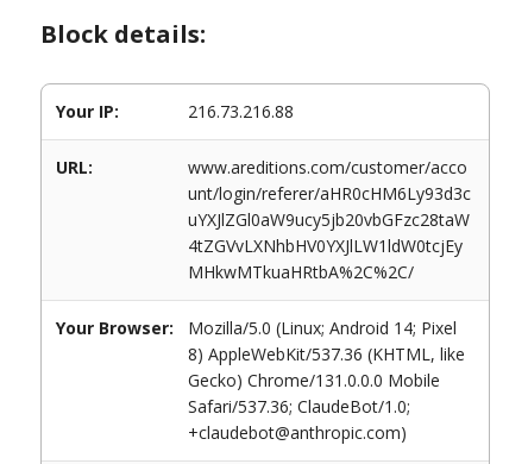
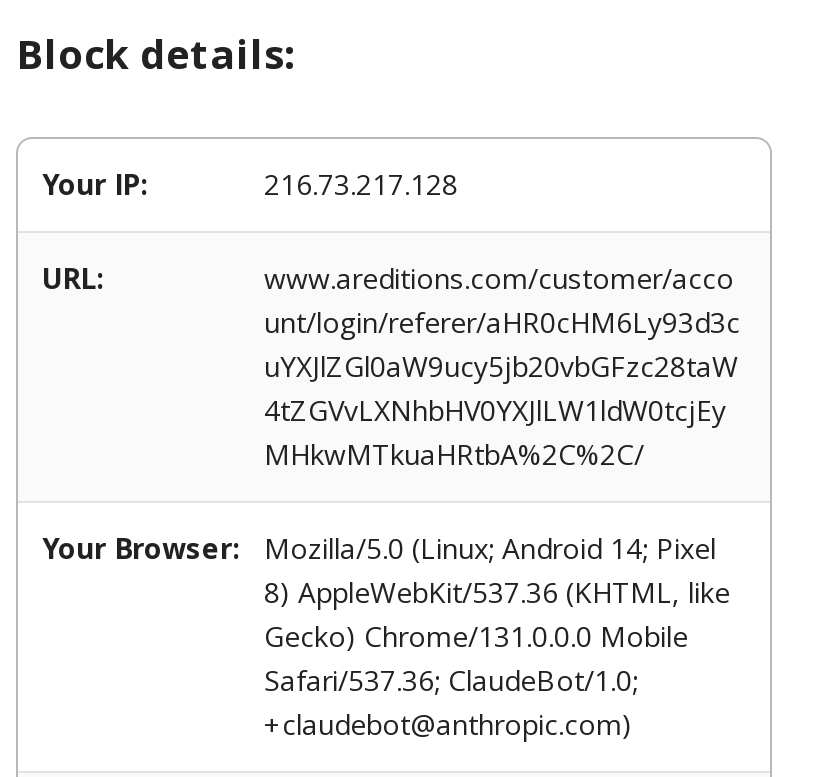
[188,100,294,123] 216.73.216.88 -> [264,165,458,203] 216.73.217.128

